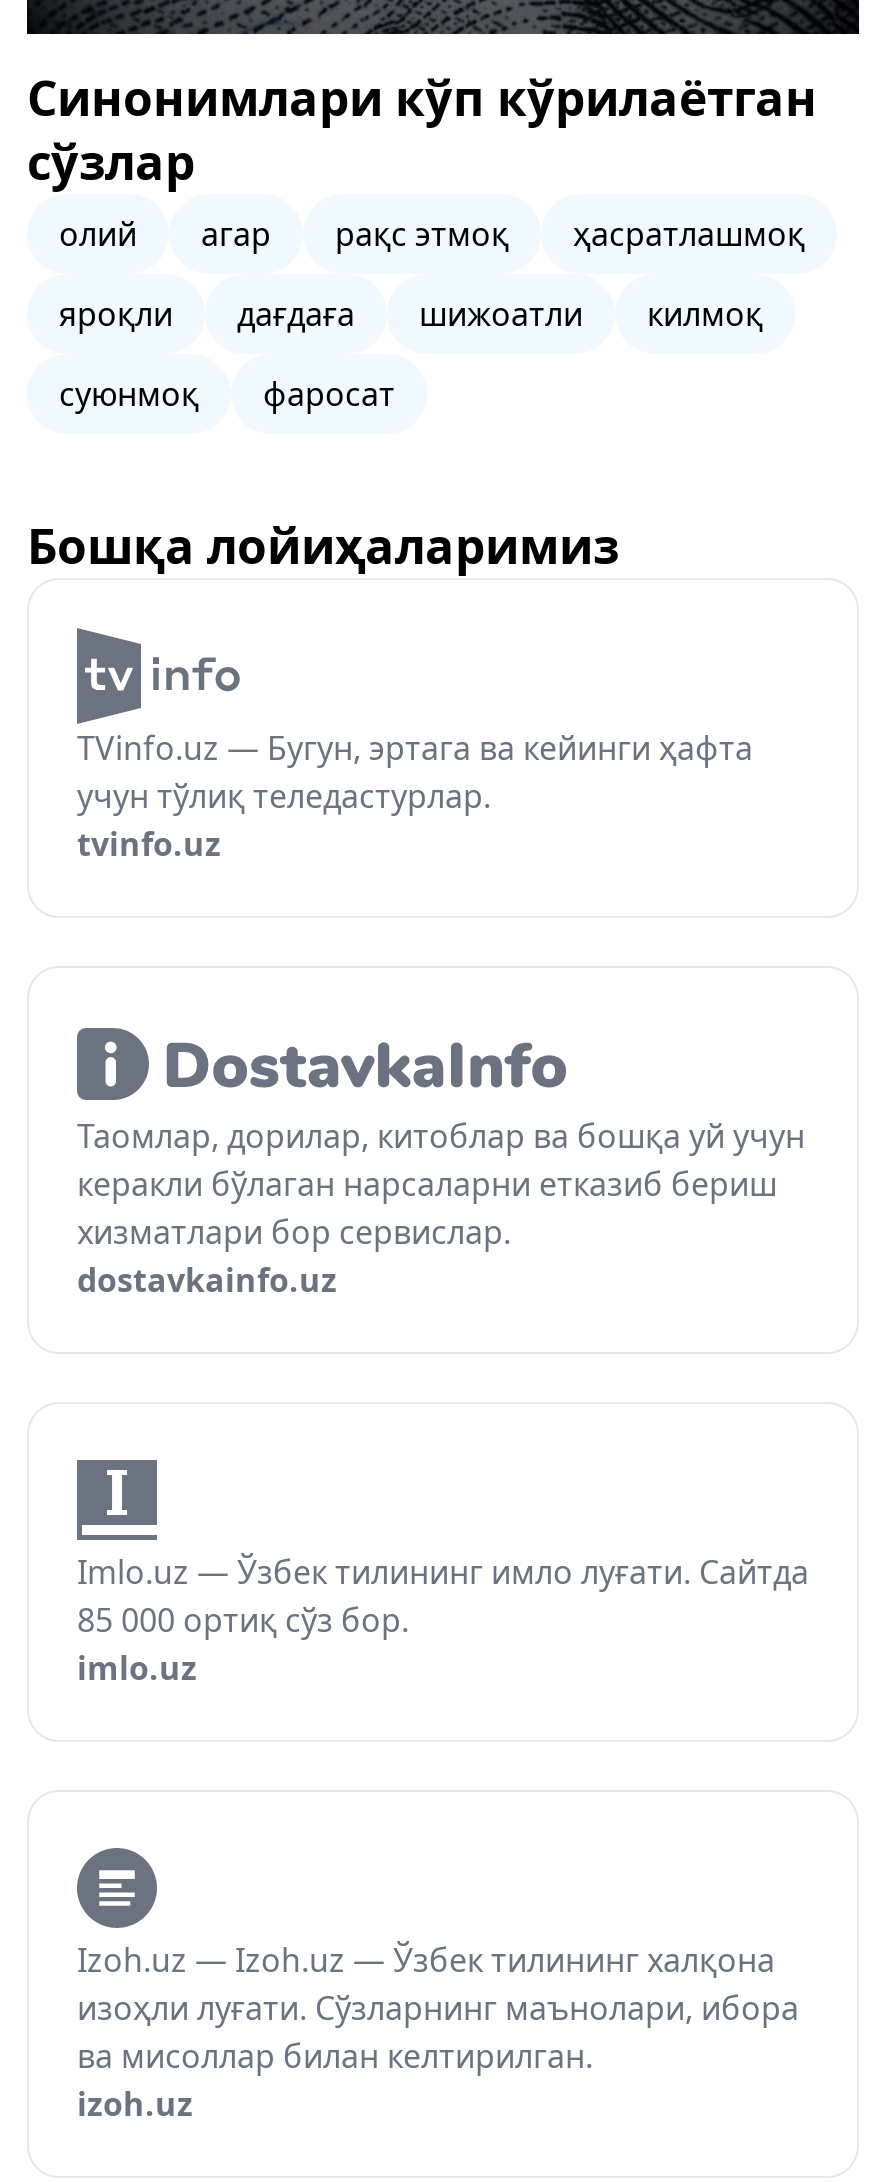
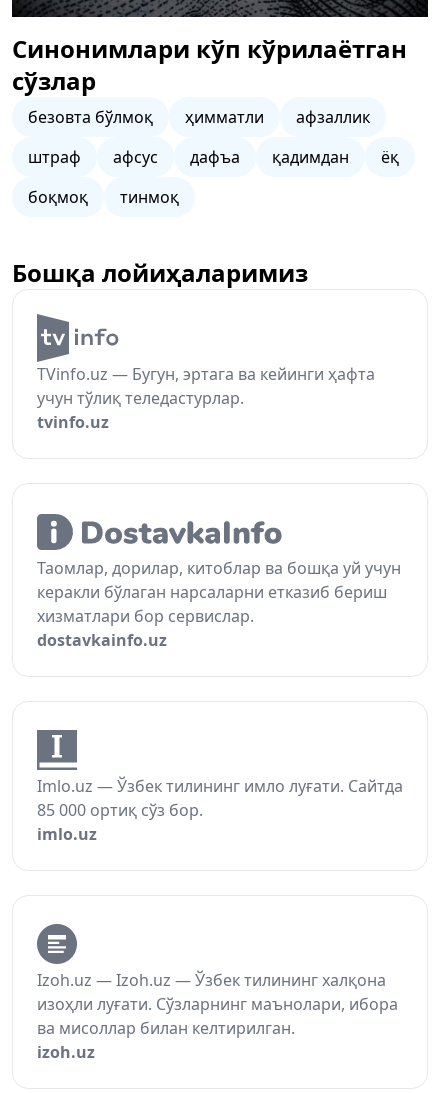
[59,212,805,256] олий | агар | рақс этмоқ | ҳасратлашмоқ -> [28,106,370,128] безовта бўлмоқ | ҳимматли | афзаллик
[59,292,763,336] яроқли | дағдаға | шижоатли | килмоқ -> [28,146,399,168] штраф | афсус | дафъа | қадимдан | ёқ
[59,372,395,416] суюнмоқ | фаросат -> [28,186,179,208] боқмоқ | тинмоқ

